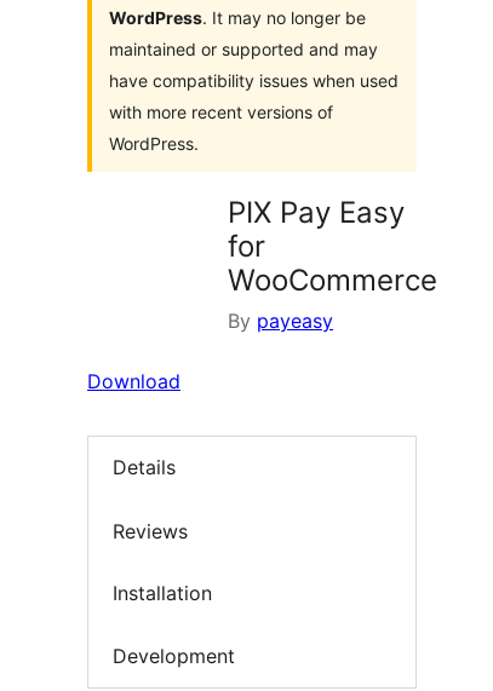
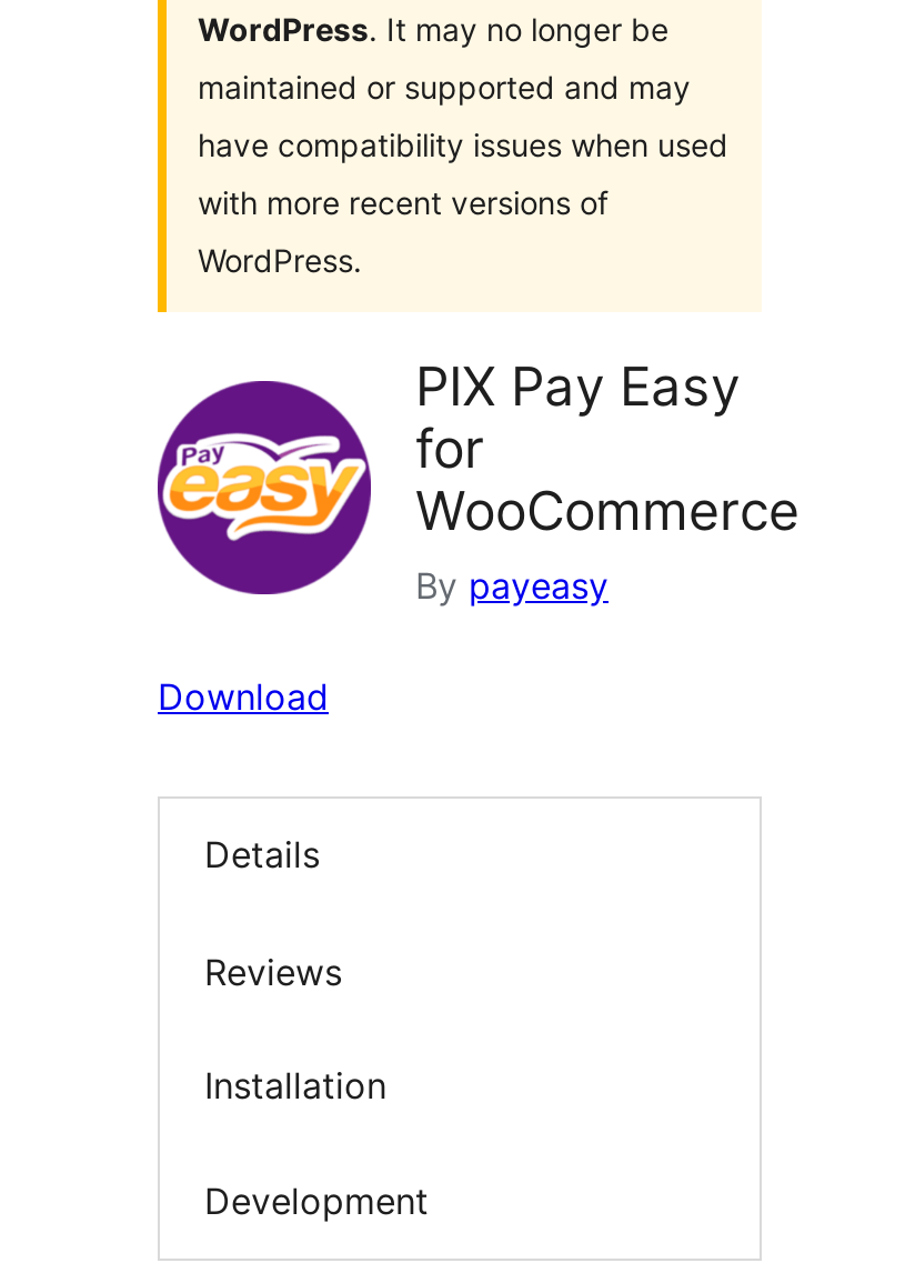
none -> [155,379,373,597] [image]

